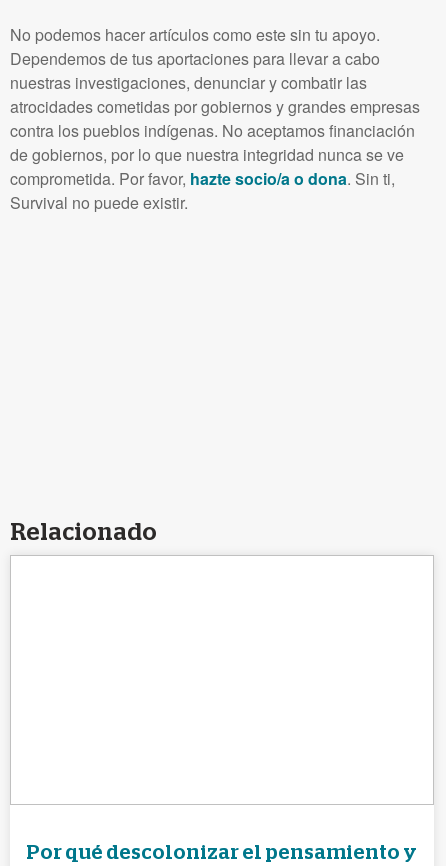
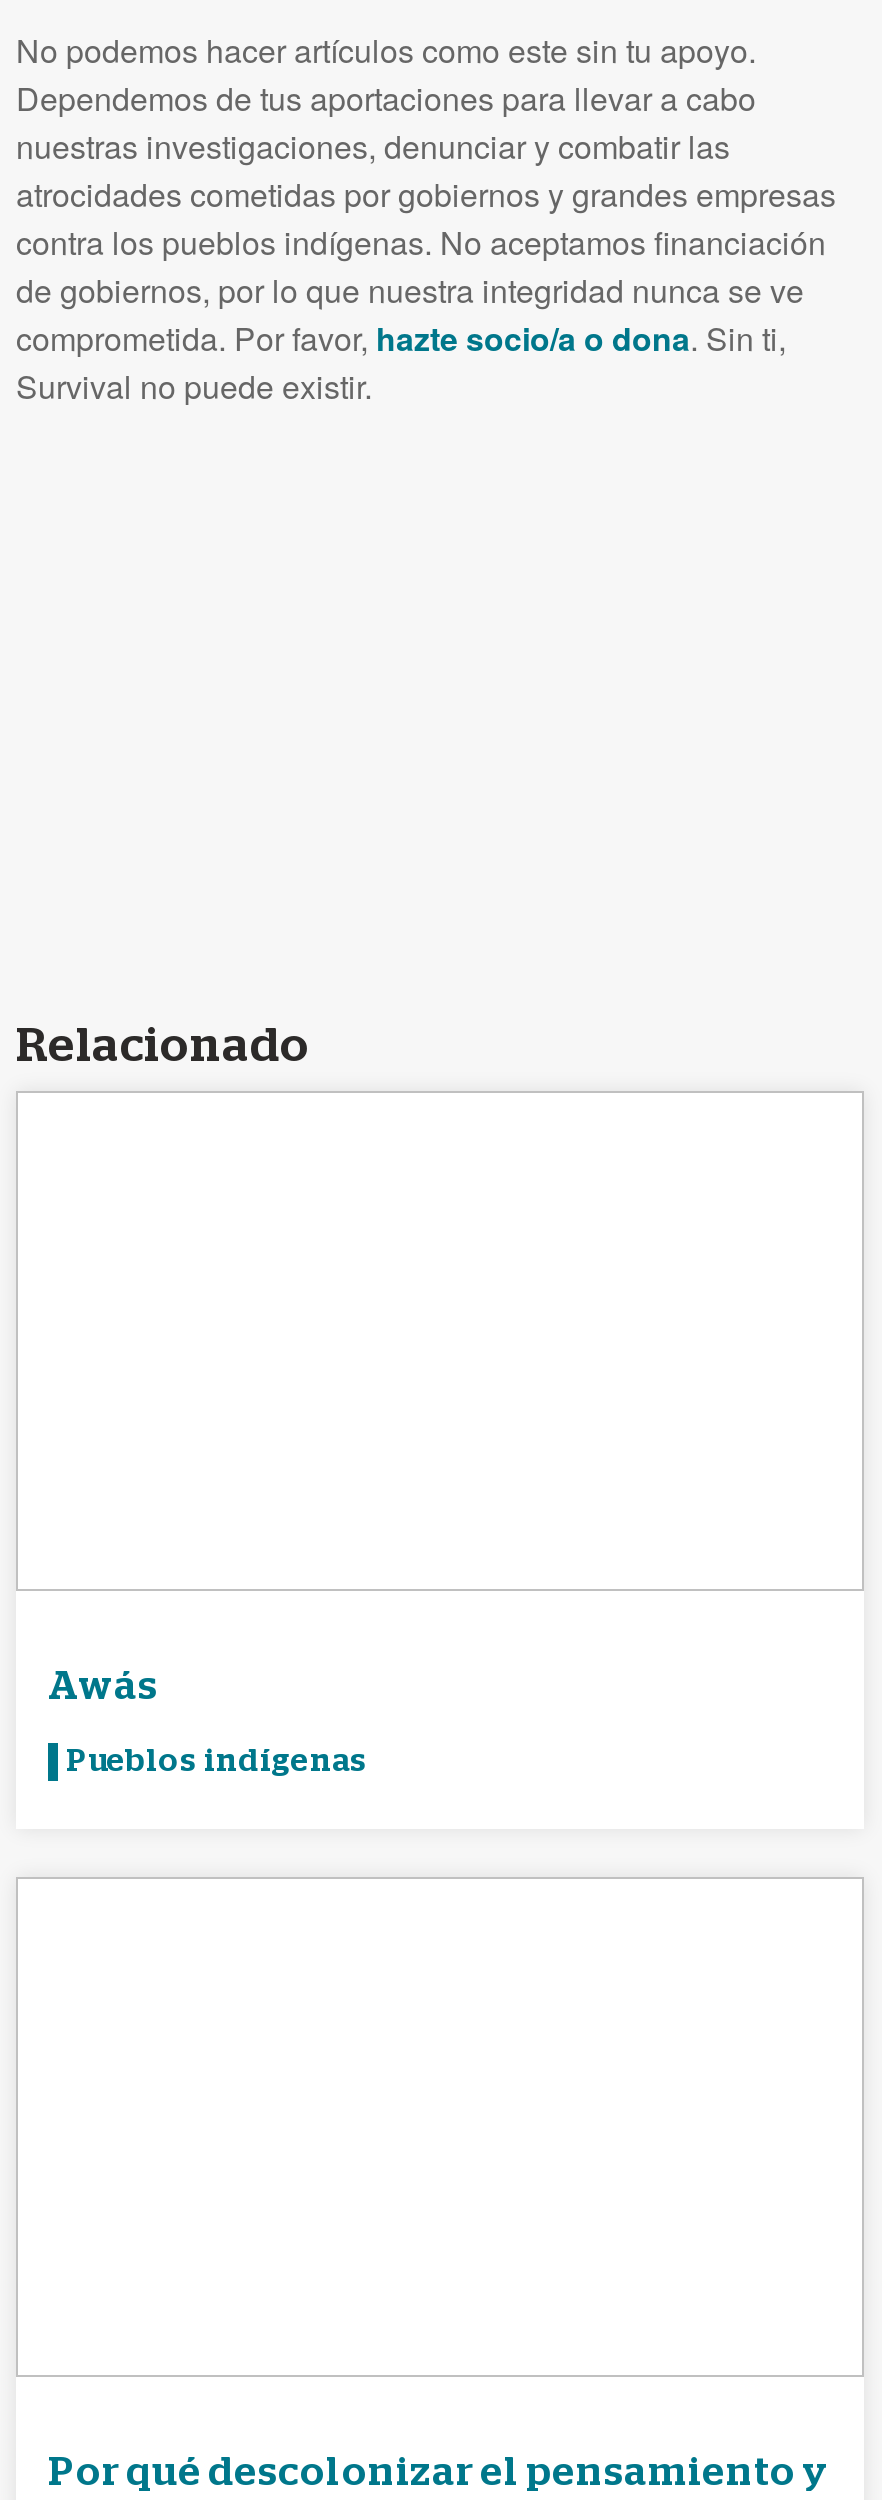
none -> [48,1668,368,1778] Awás | Pueblos indígenas

